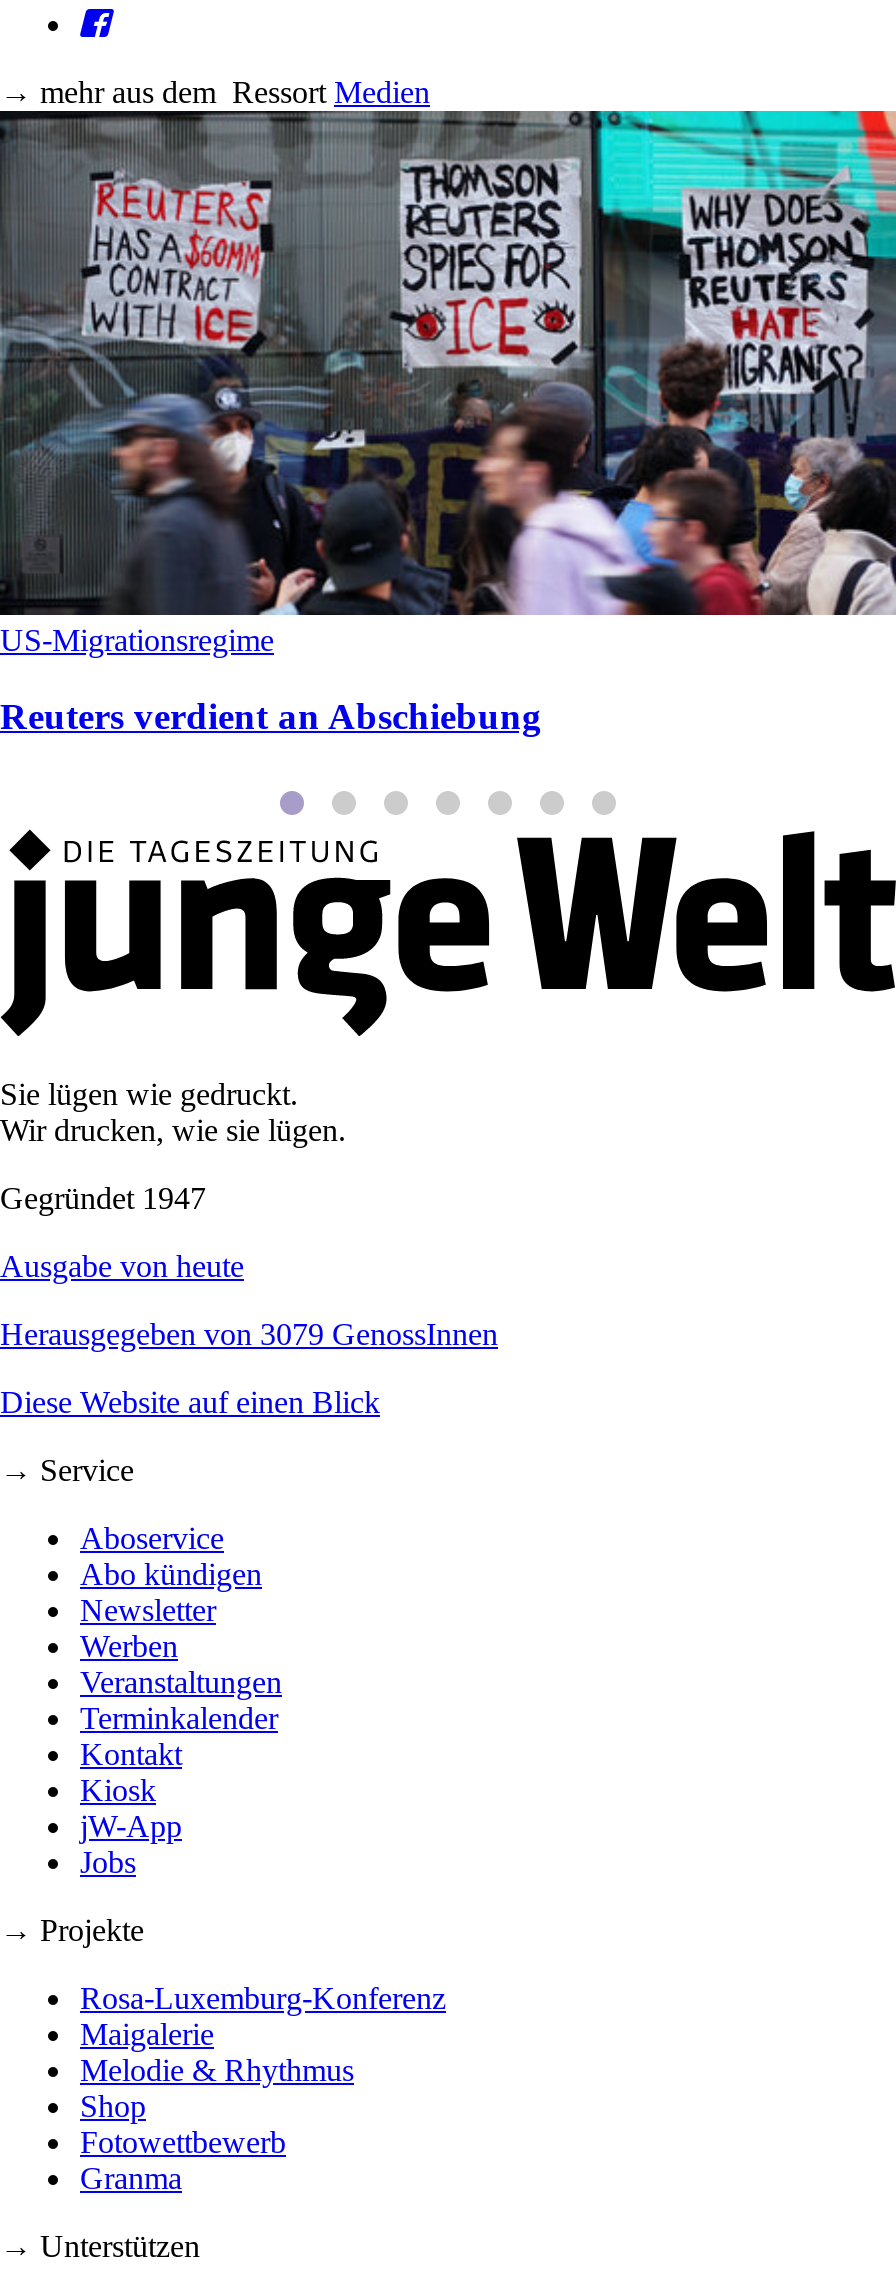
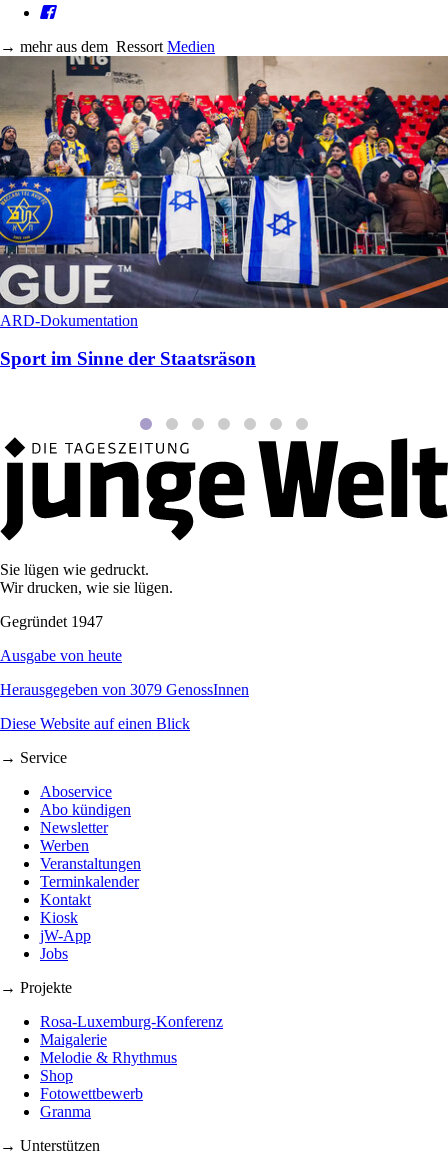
[0,109,890,656] [image] | US-Migrationsregime -> [0,55,445,329] [image] | ARD-Dokumentation
[0,696,542,738] Reuters verdient an Abschiebung -> [0,348,256,369] Sport im Sinne der Staatsräson

